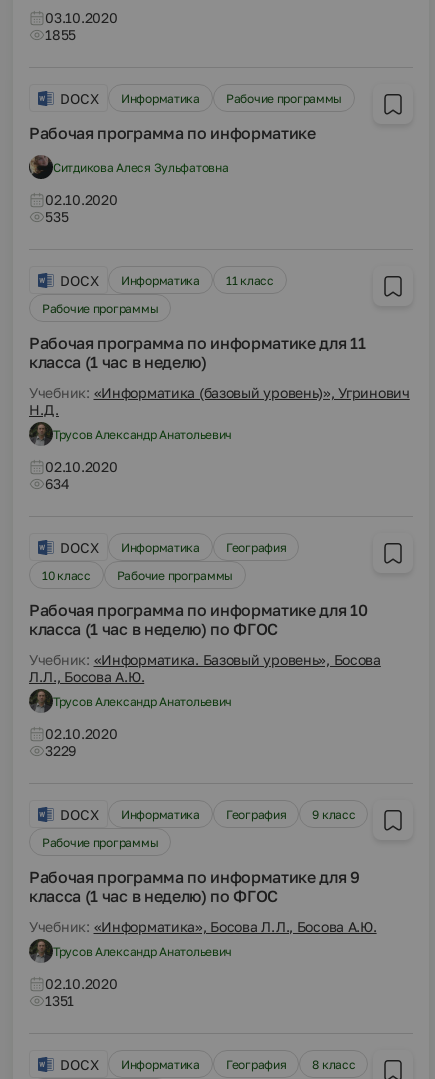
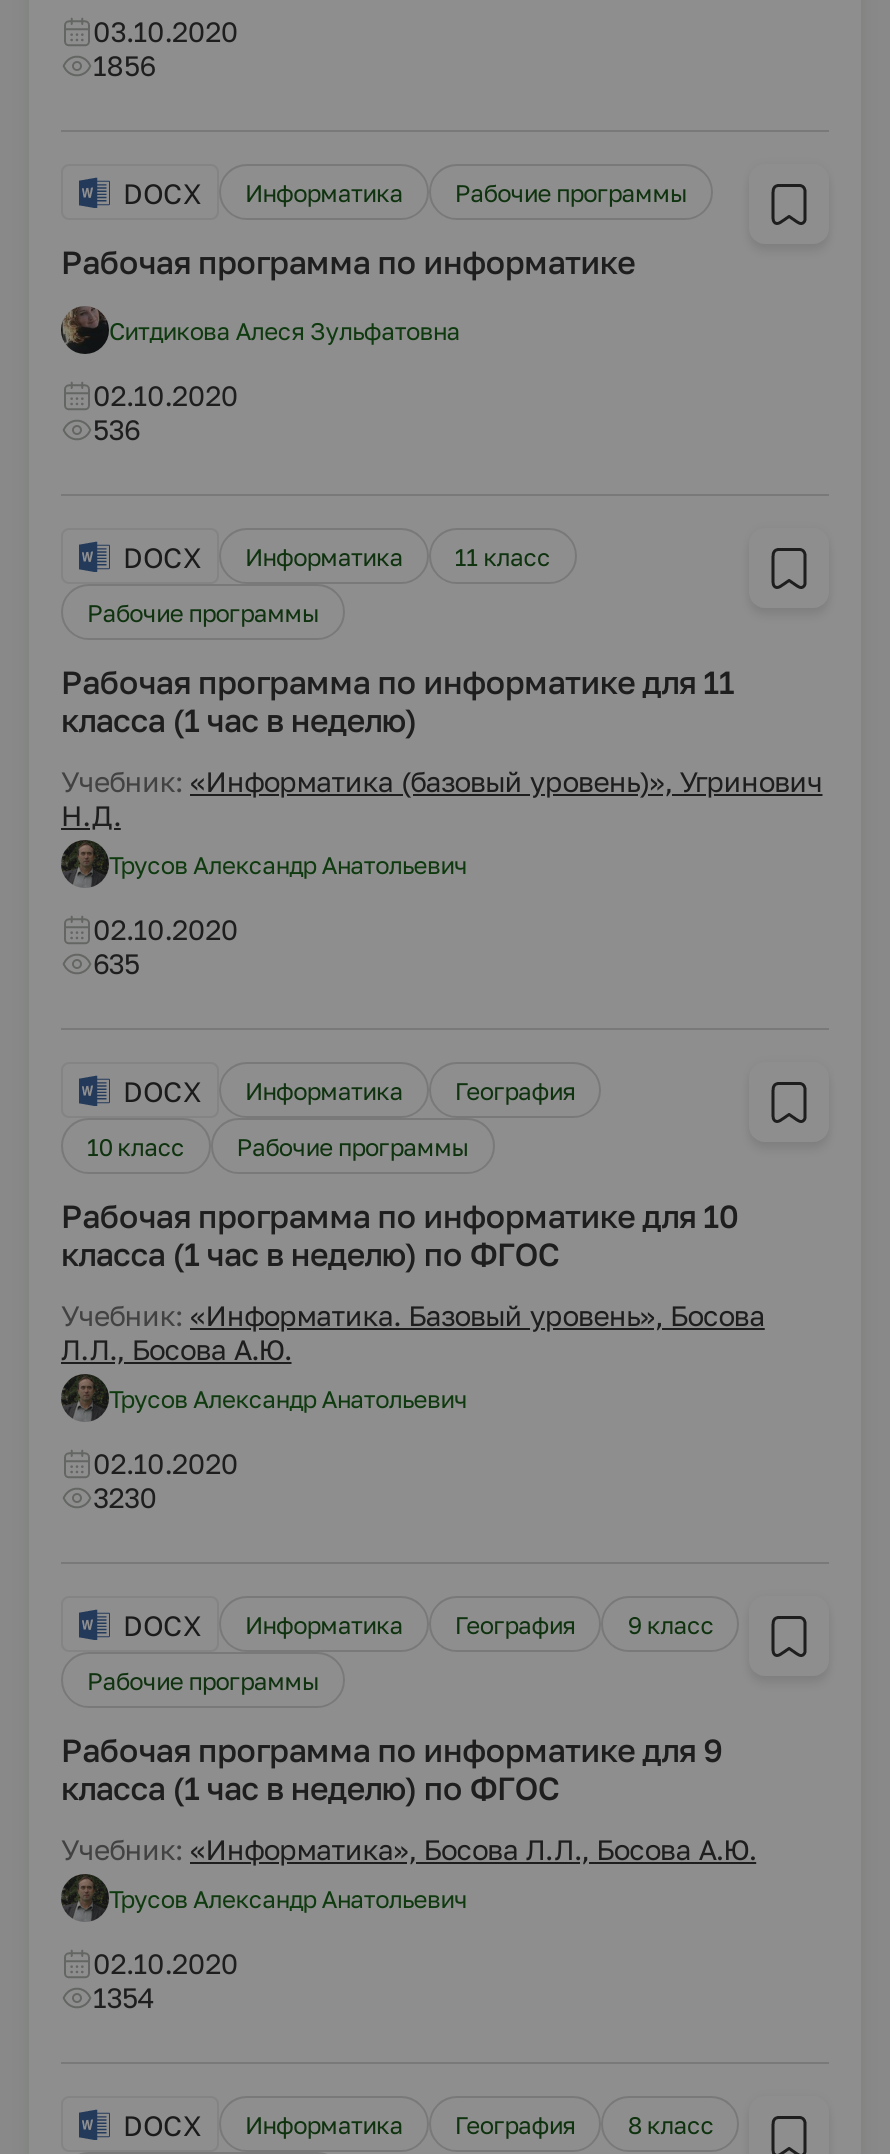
[45,26,76,43] 1855 -> [93,48,155,82] 1856
[45,208,68,225] 535 -> [93,412,140,446] 536
[45,475,69,492] 634 -> [93,946,140,980] 635
[45,742,76,759] 3229 -> [93,1480,157,1514] 3230
[45,992,74,1009] 1351 -> [93,1980,155,2014] 1354

